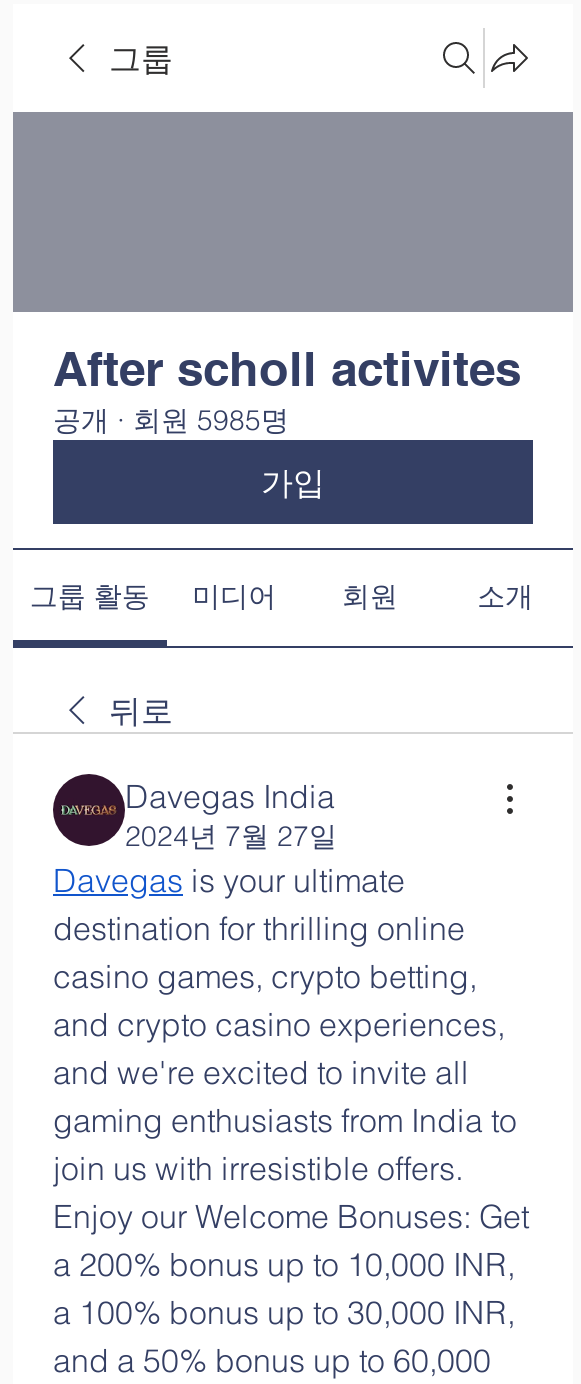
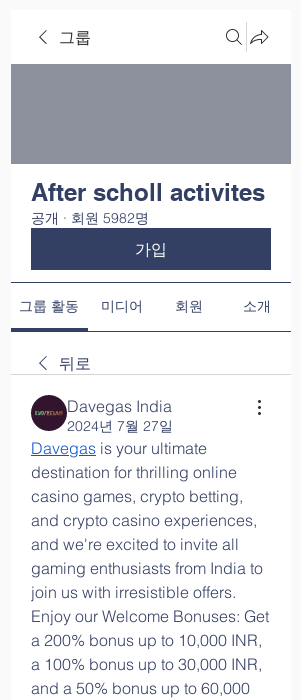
[53,402,289,438] 공개 · 회원 5985명 -> [31,209,149,227] 공개 · 회원 5982명

